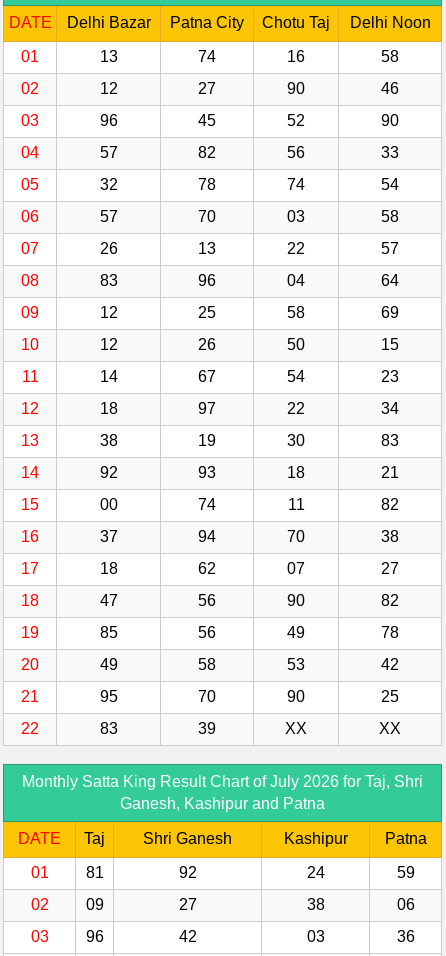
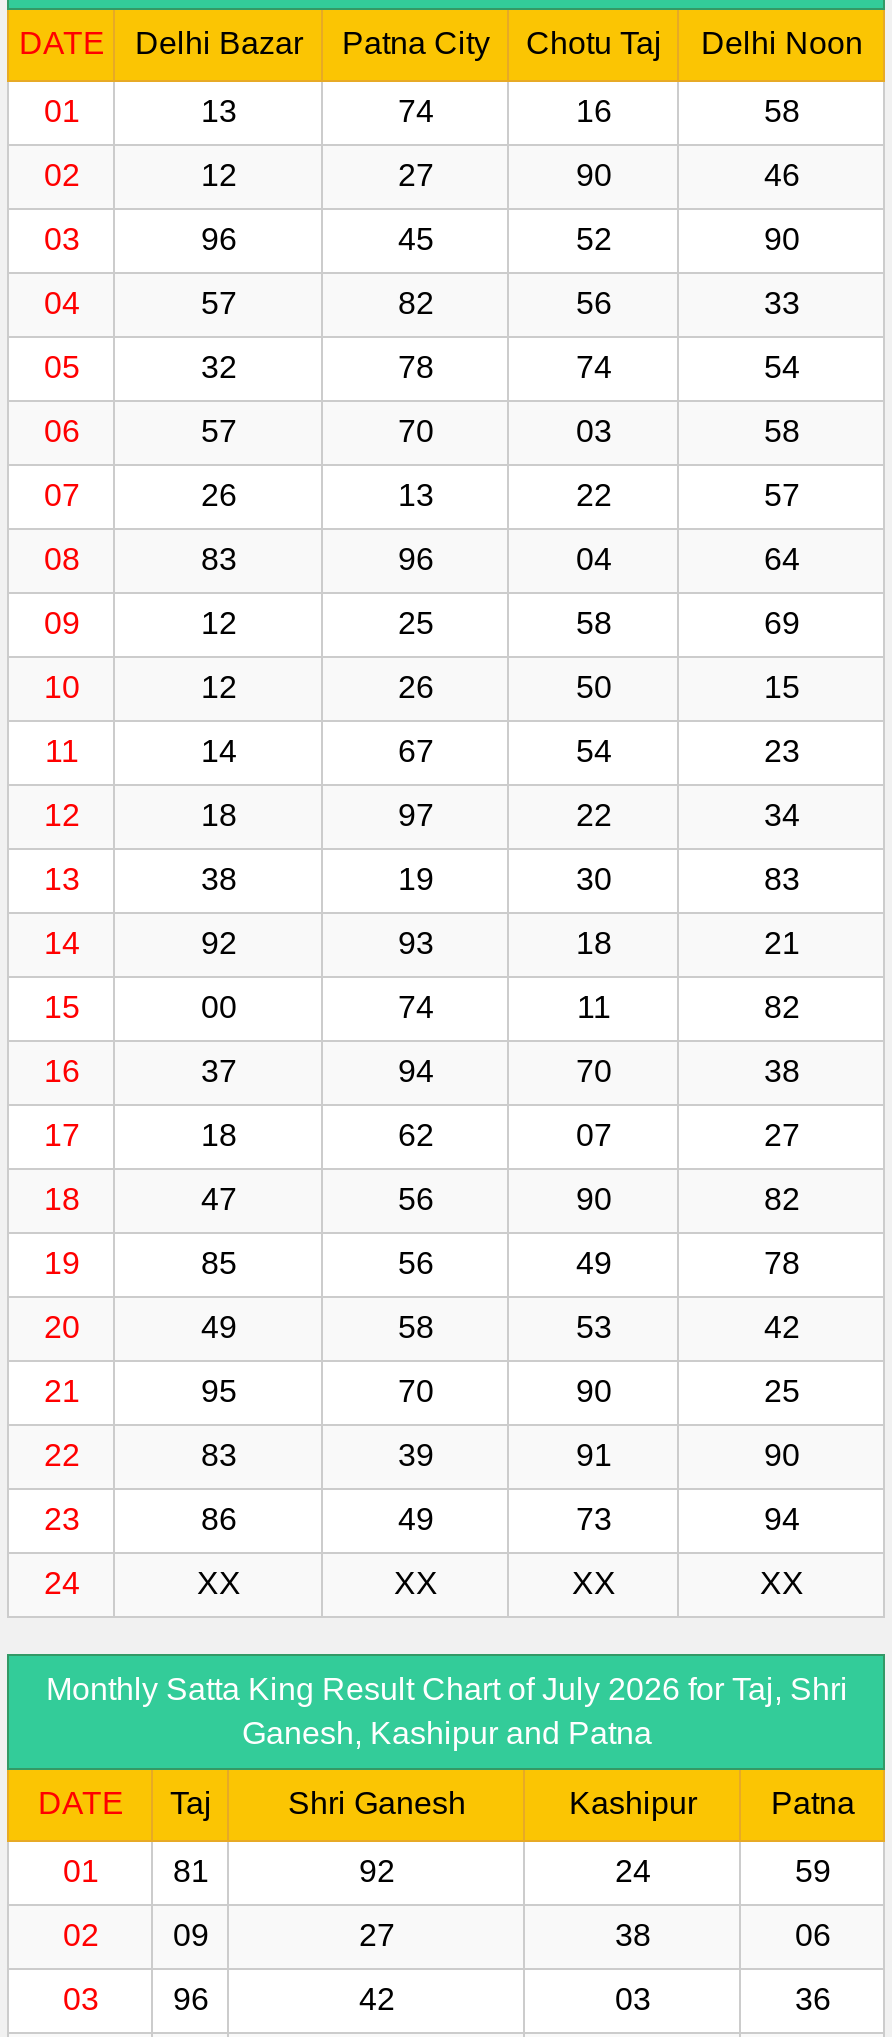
none -> [44,1437,800,1599] 91 | 90 | 23 | 86 | 49 | 73 | 94 | 24 | XX | XX

